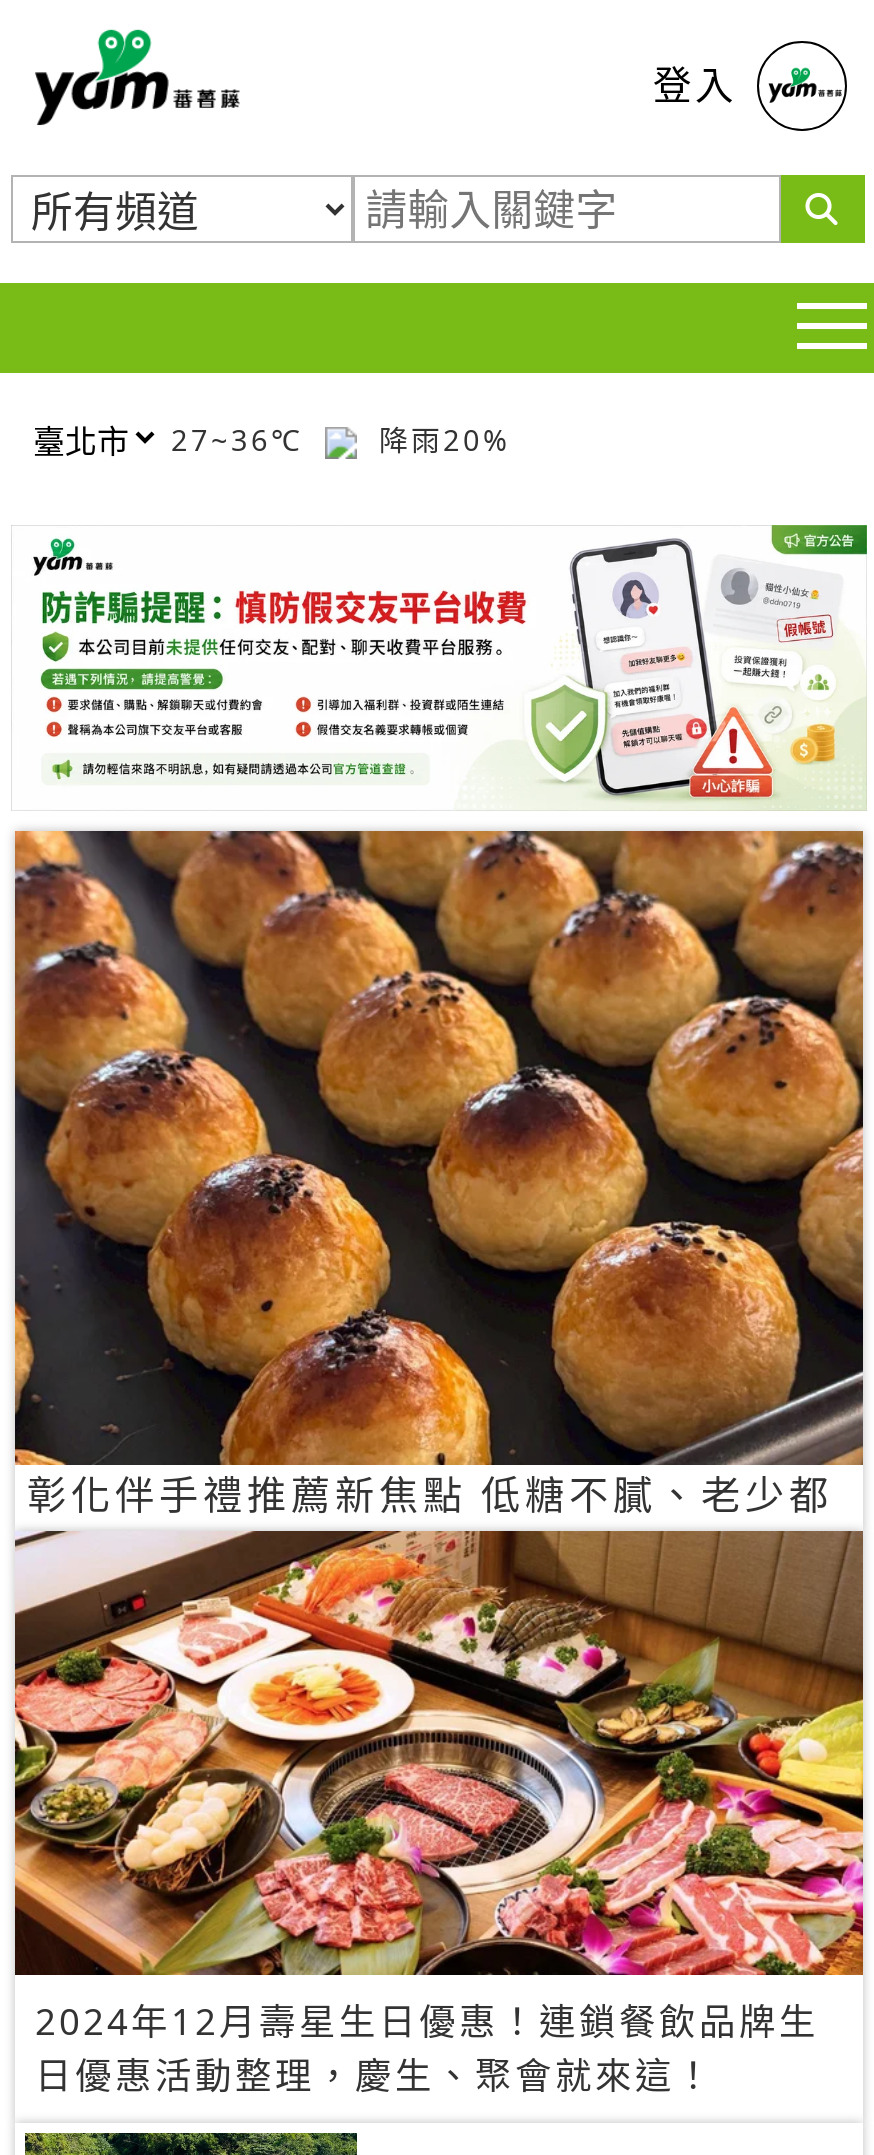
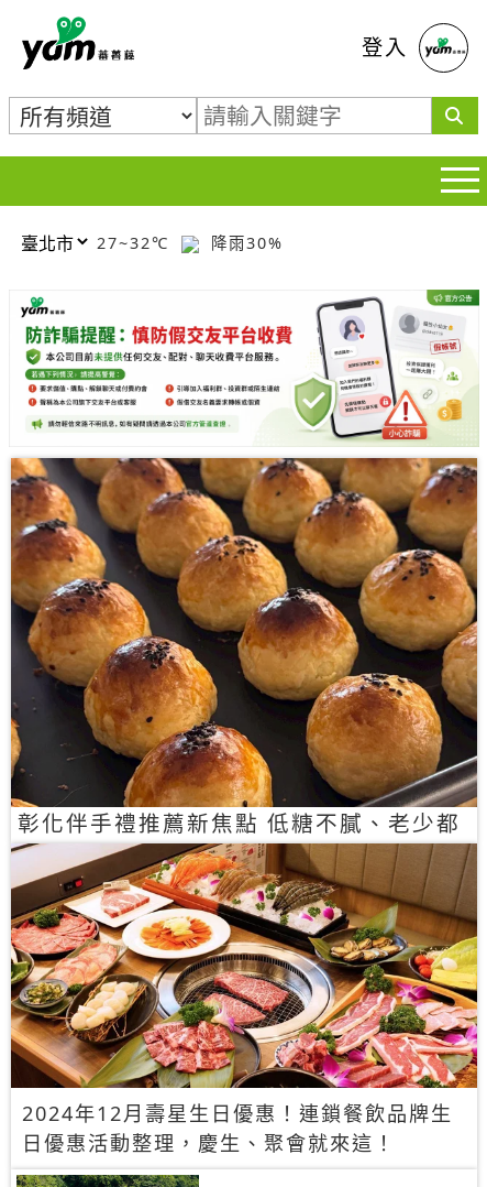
[171,420,315,458] 27~36℃ -> [97,232,176,253] 27~32℃
[367,420,511,458] 降雨20% -> [204,232,284,253] 降雨30%

